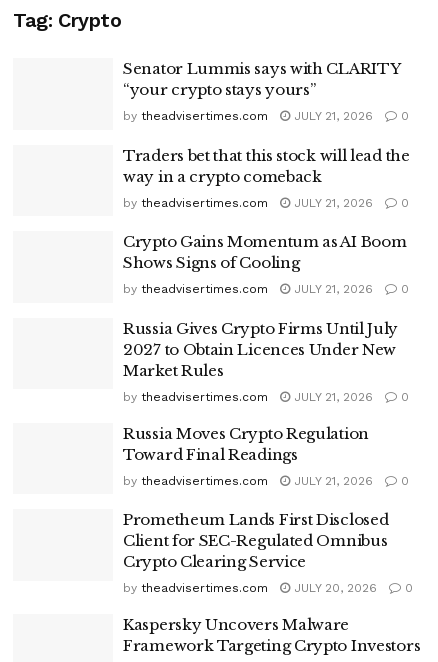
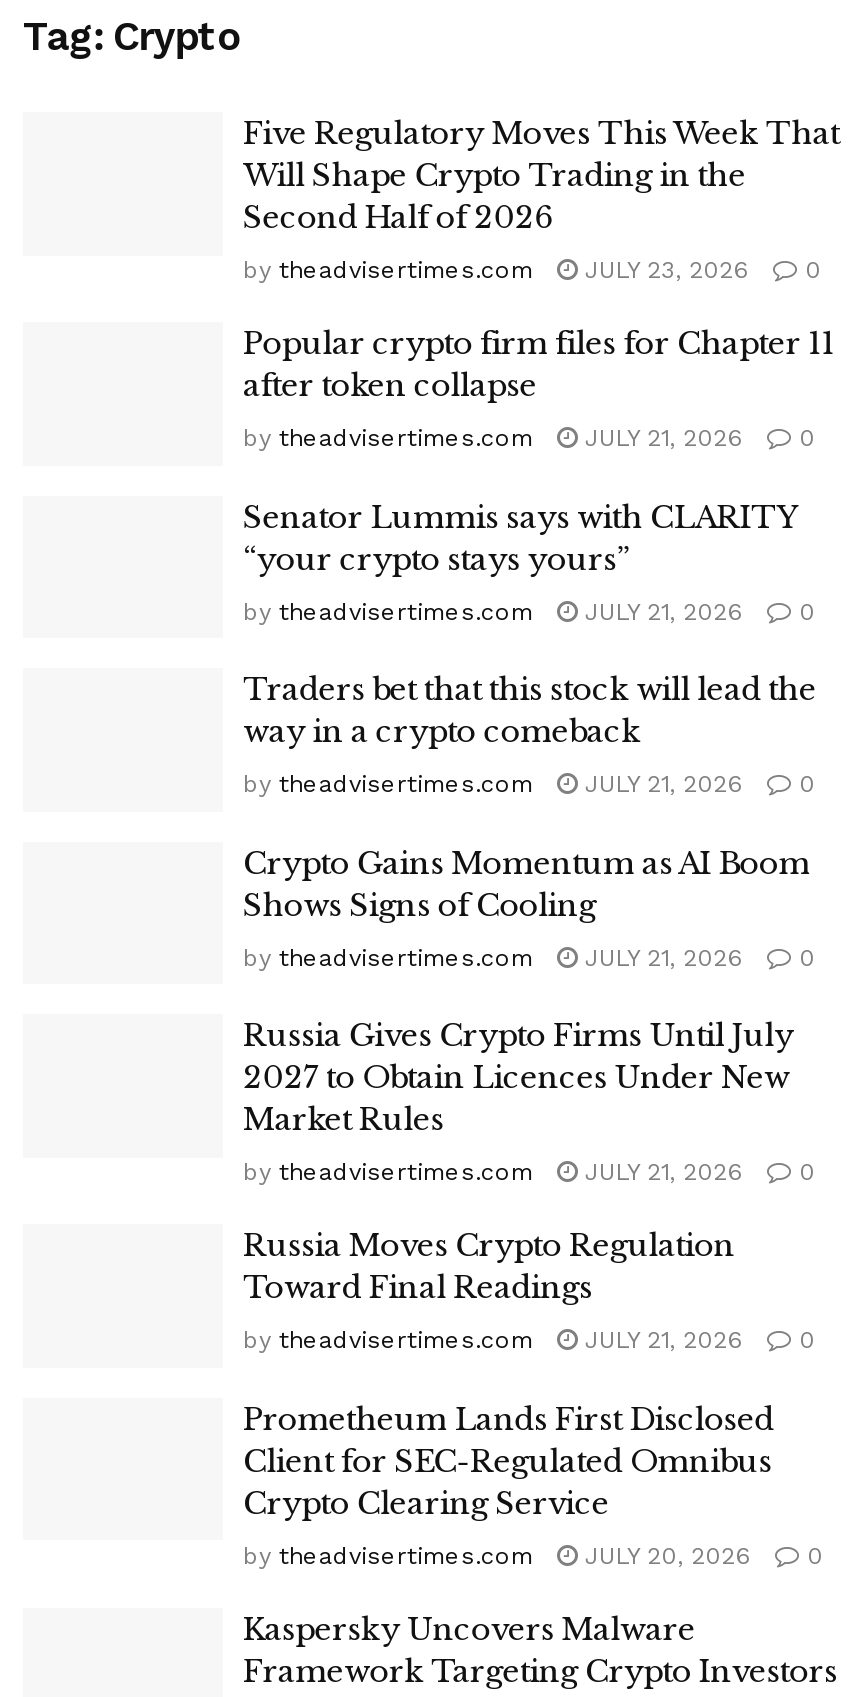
none -> [243,114,839,452] Five Regulatory Moves This Week That | Will Shape Crypto Trading in the | Second Half of 2026 | by theadvisertimes.com | JULY 23, 2026 | 0 | Popular crypto firm files for Chapter 11 | after token collapse | by theadvisertimes.com | JULY 21, 2026 | 0

